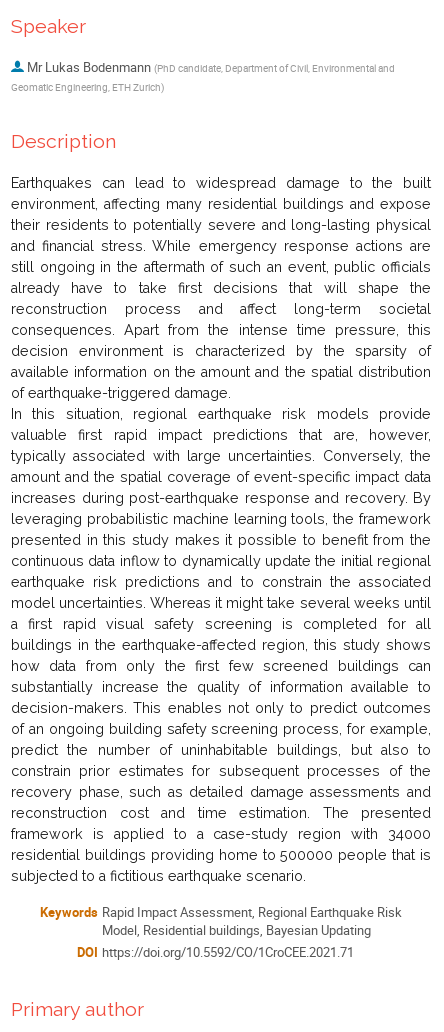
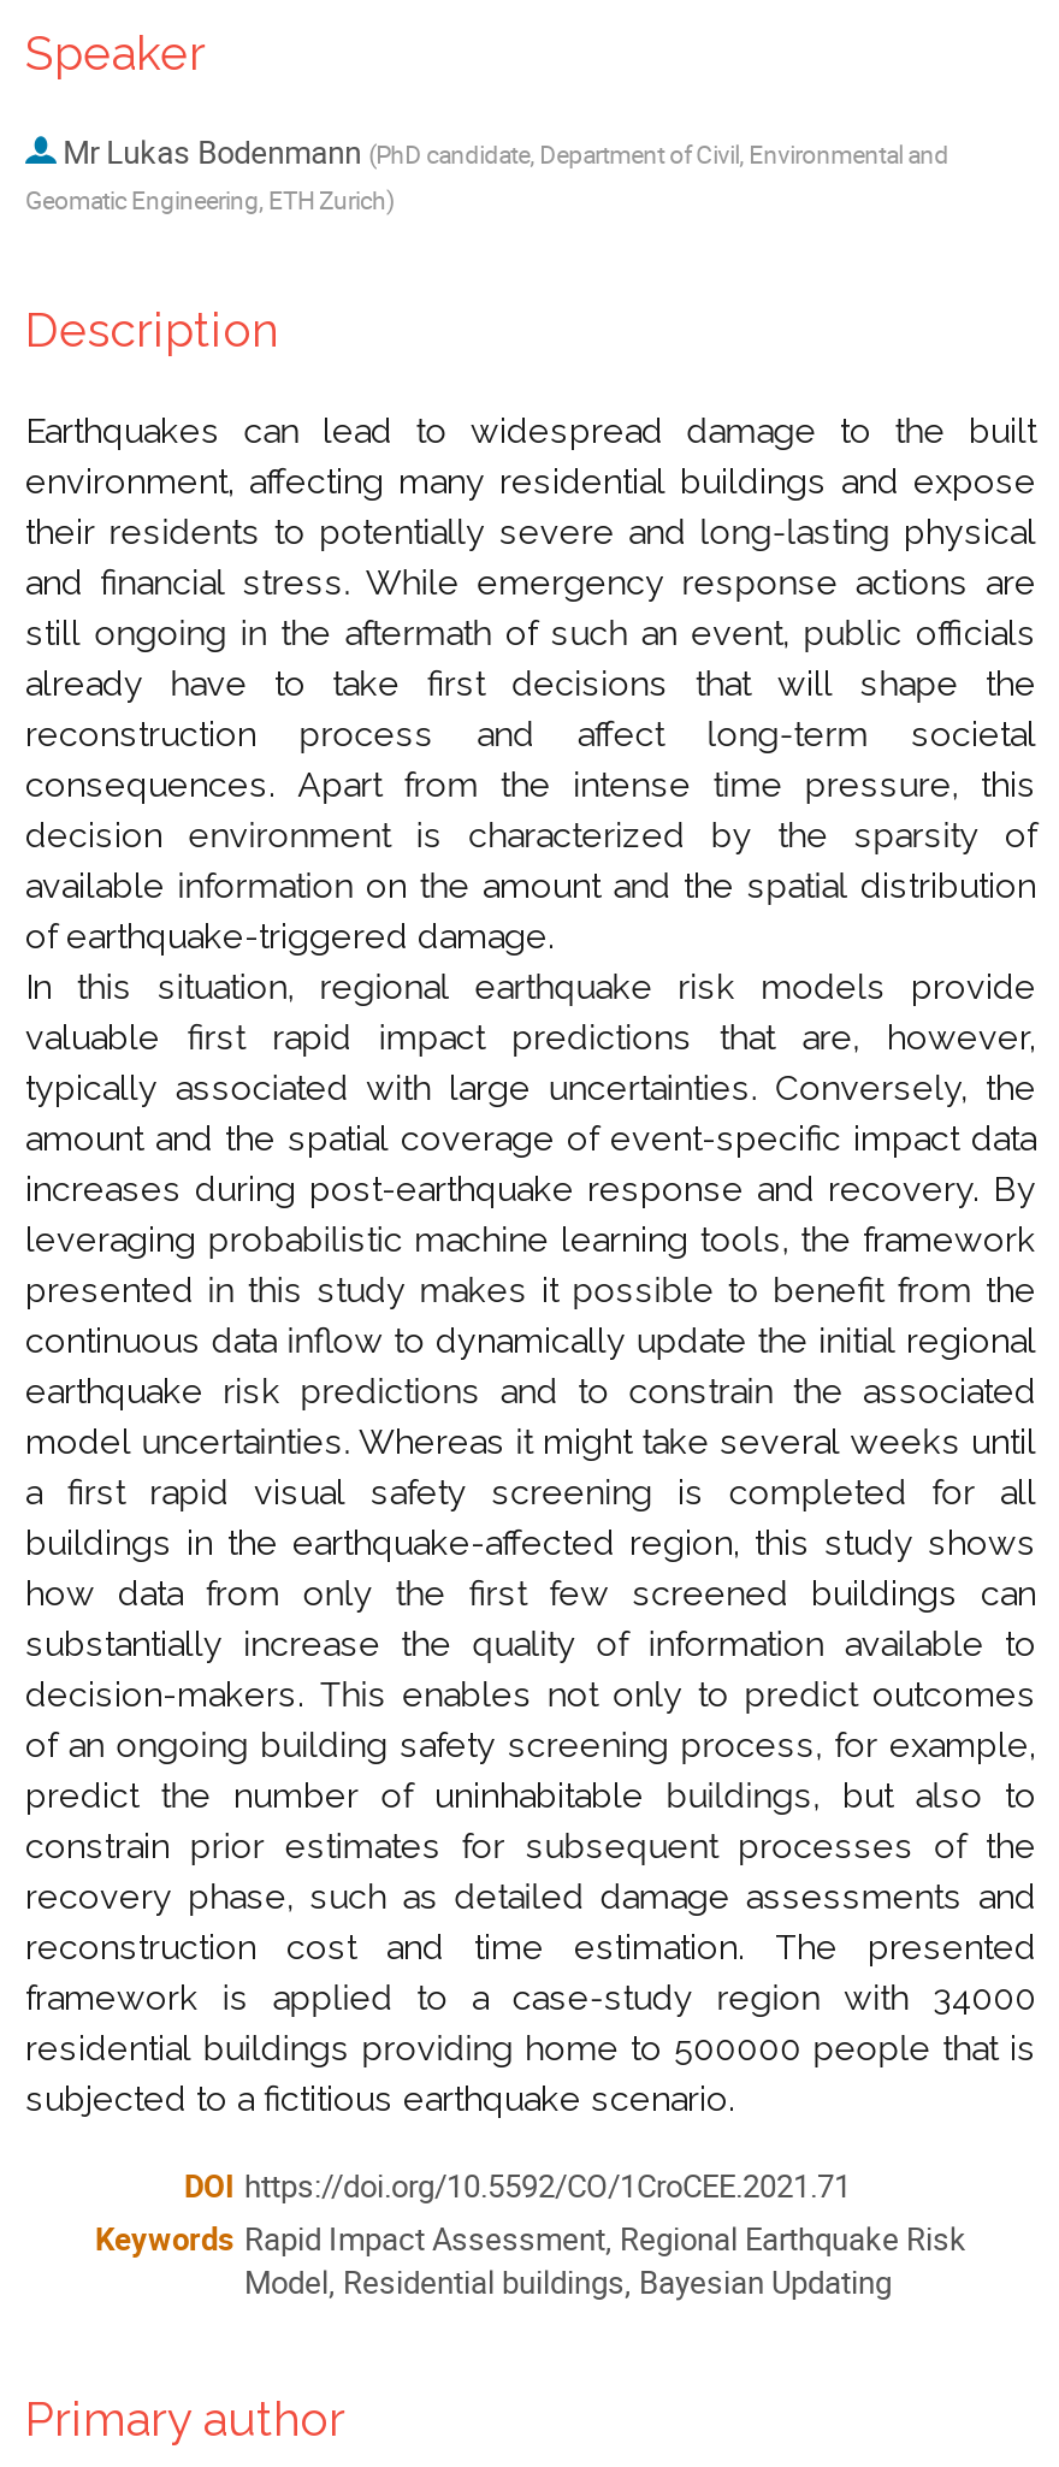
moved [40,903,402,939] -> [95,2218,966,2305]: Keywords Rapid Impact Assessment, Regional Earthquake Risk | Model, Residential buildings, Bayesian Updating
moved [77,943,354,961] -> [184,2165,851,2208]: DOI https://doi.org/10.5592/CO/1CroCEE.2021.71

